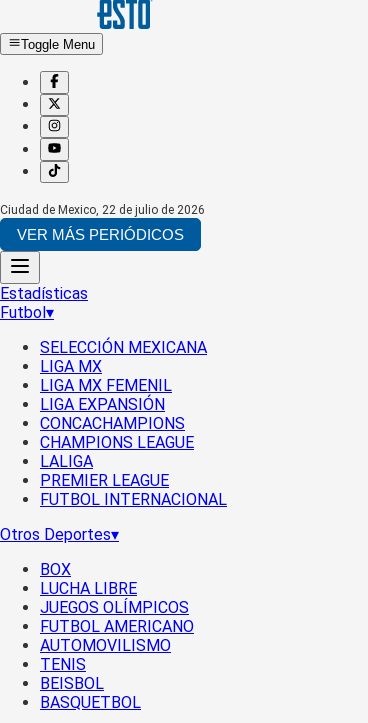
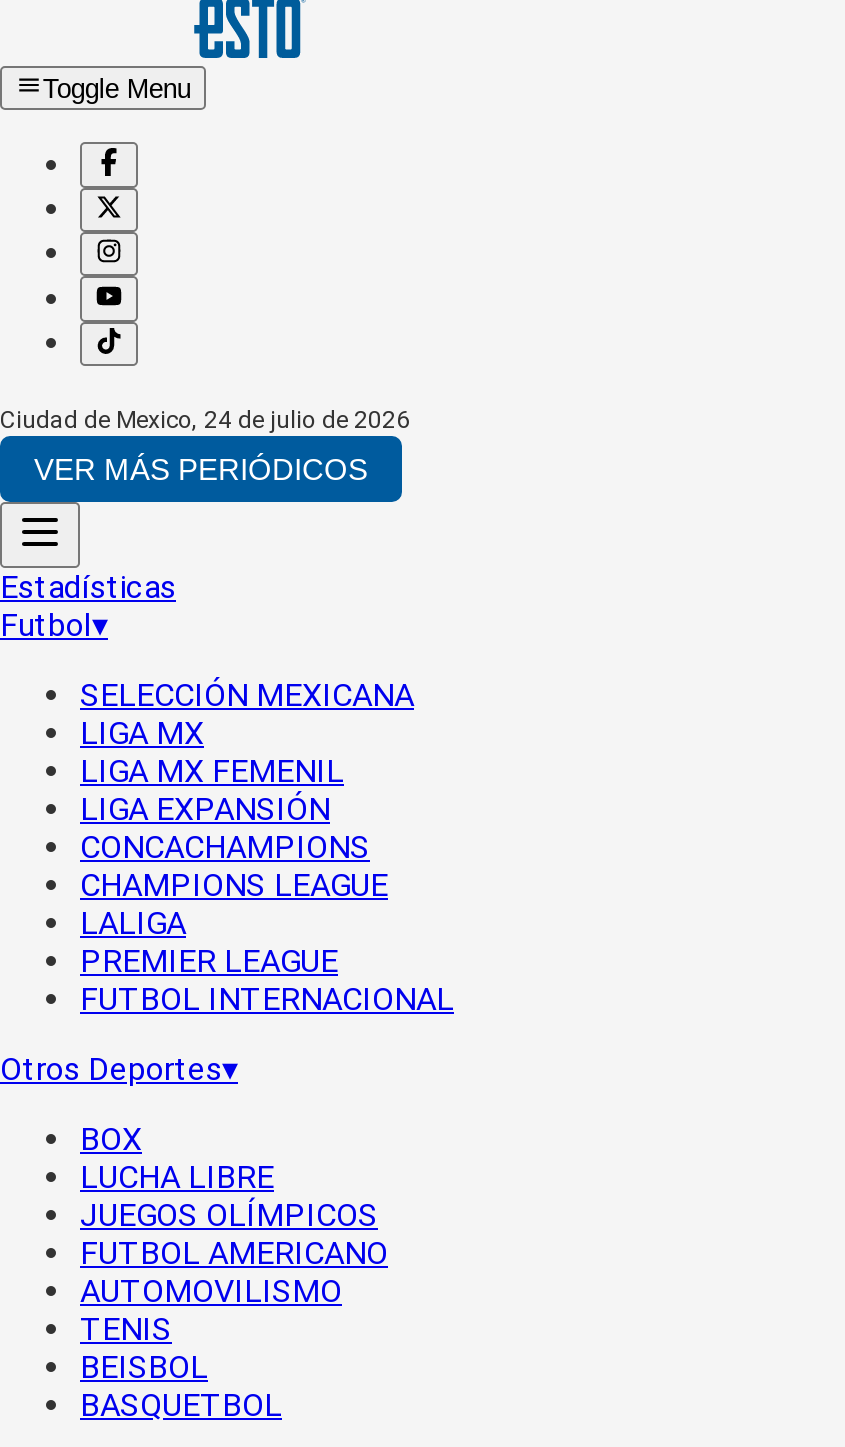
[0,203,205,217] Ciudad de Mexico, 22 de julio de 2026 -> [0,406,410,434] Ciudad de Mexico, 24 de julio de 2026

